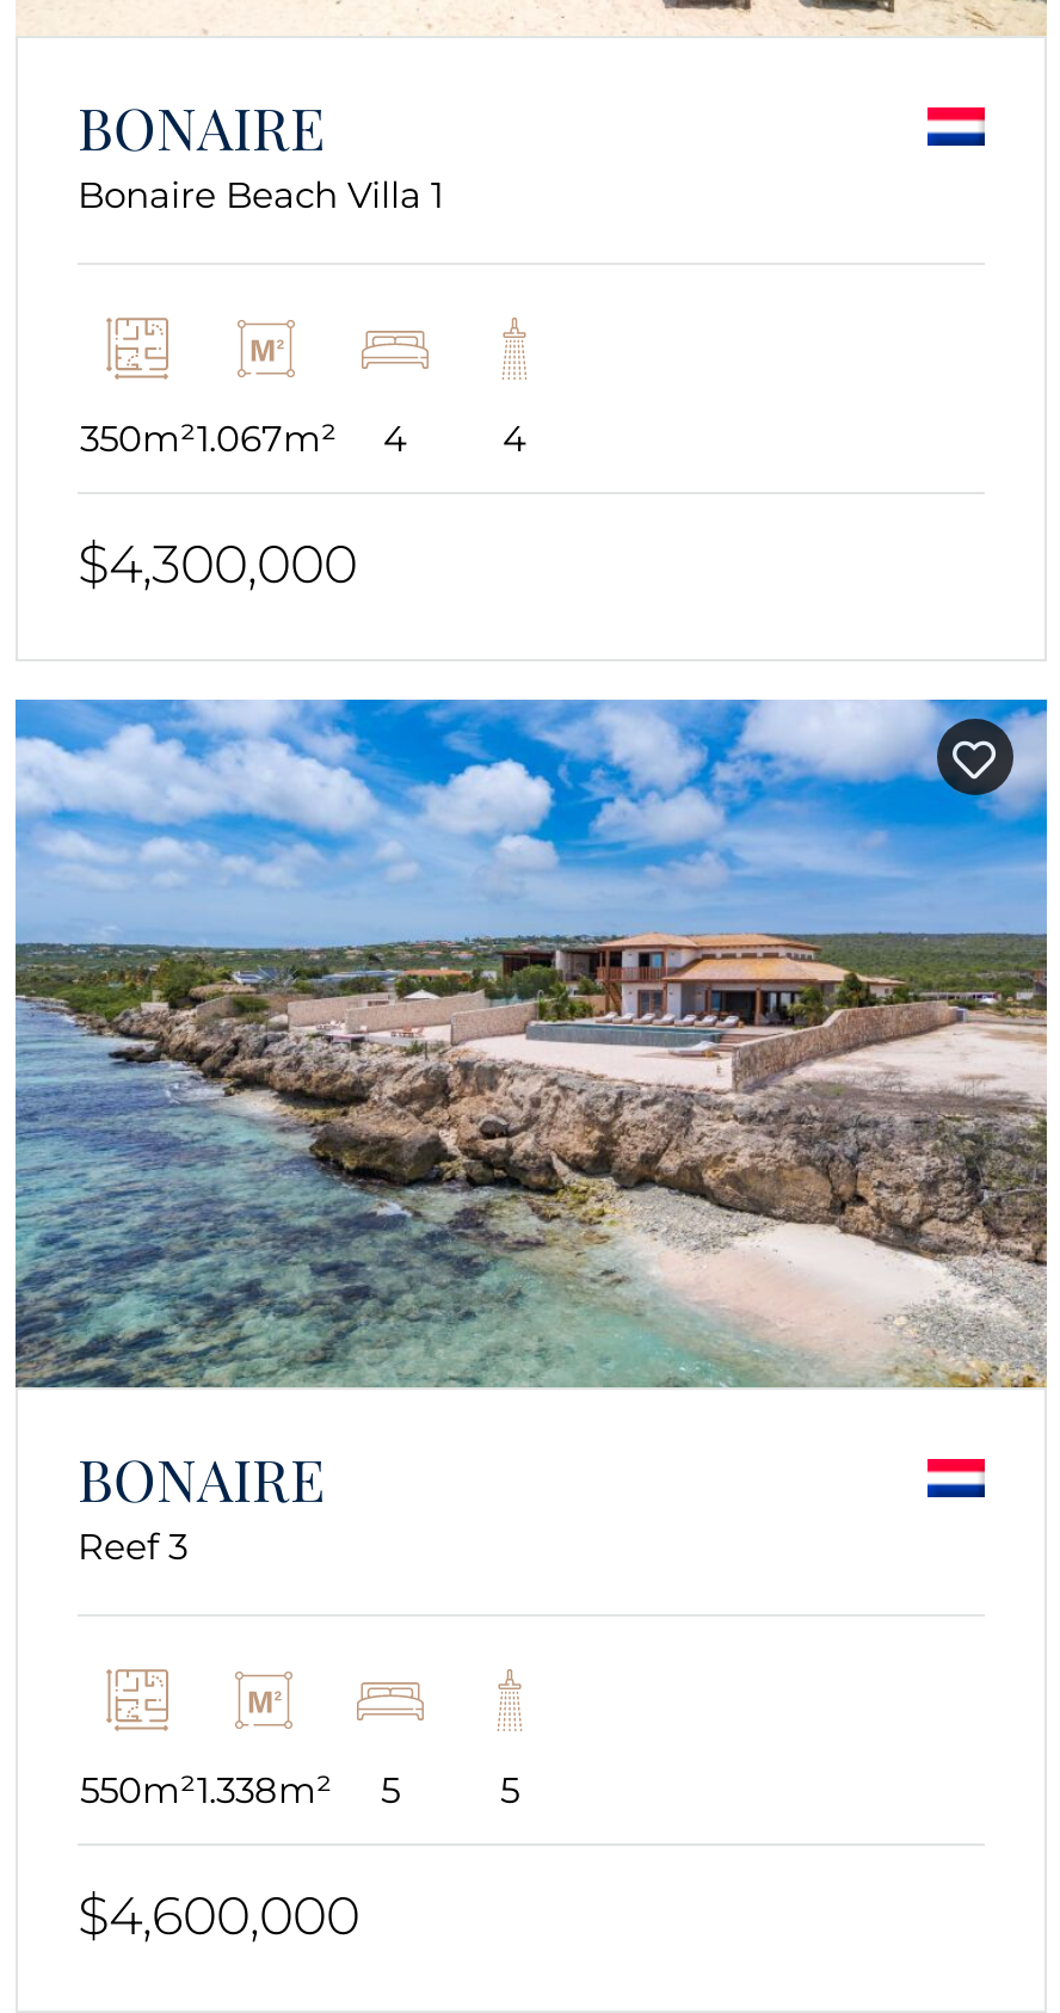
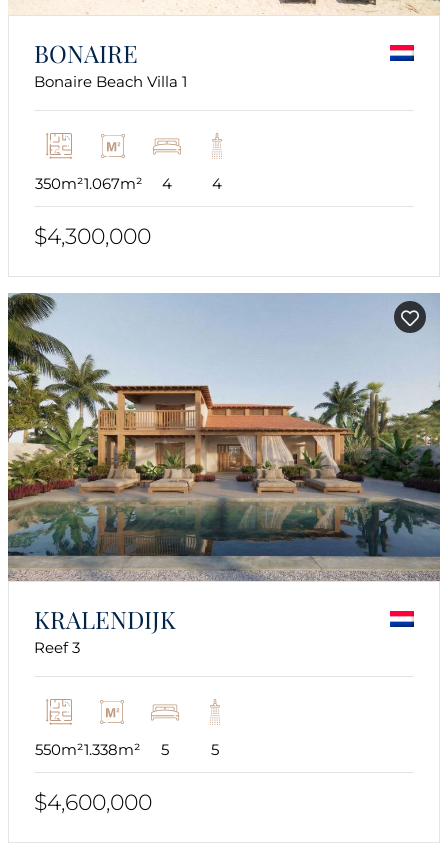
[13,697,1049,1516] [image] | BONAIRE -> [7,292,441,635] [image] | KRALENDIJK

